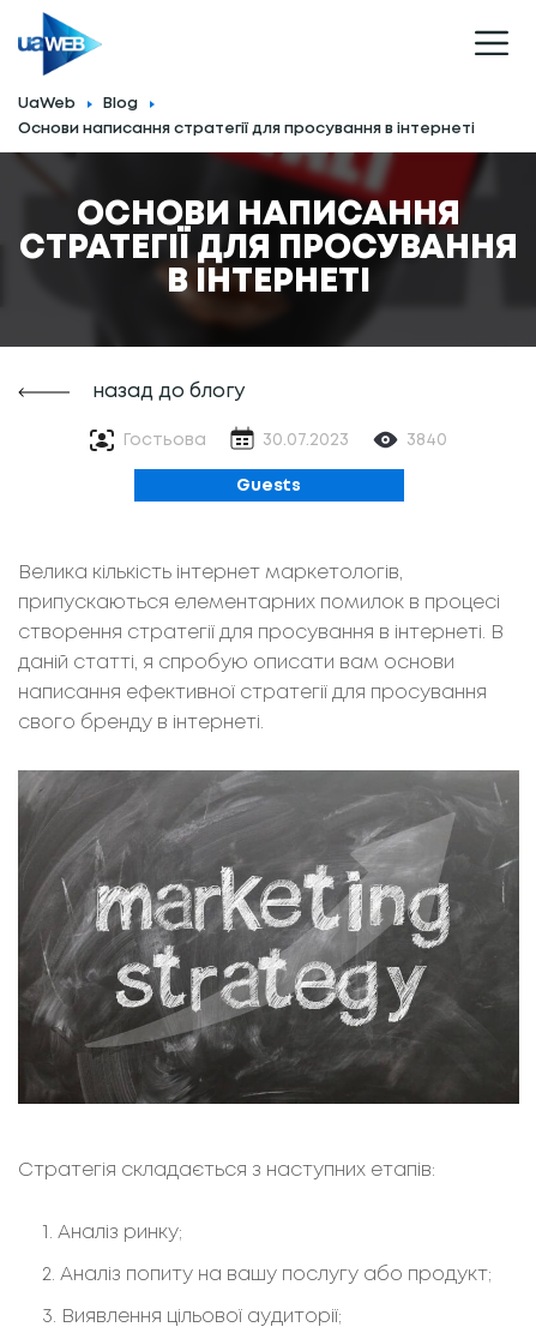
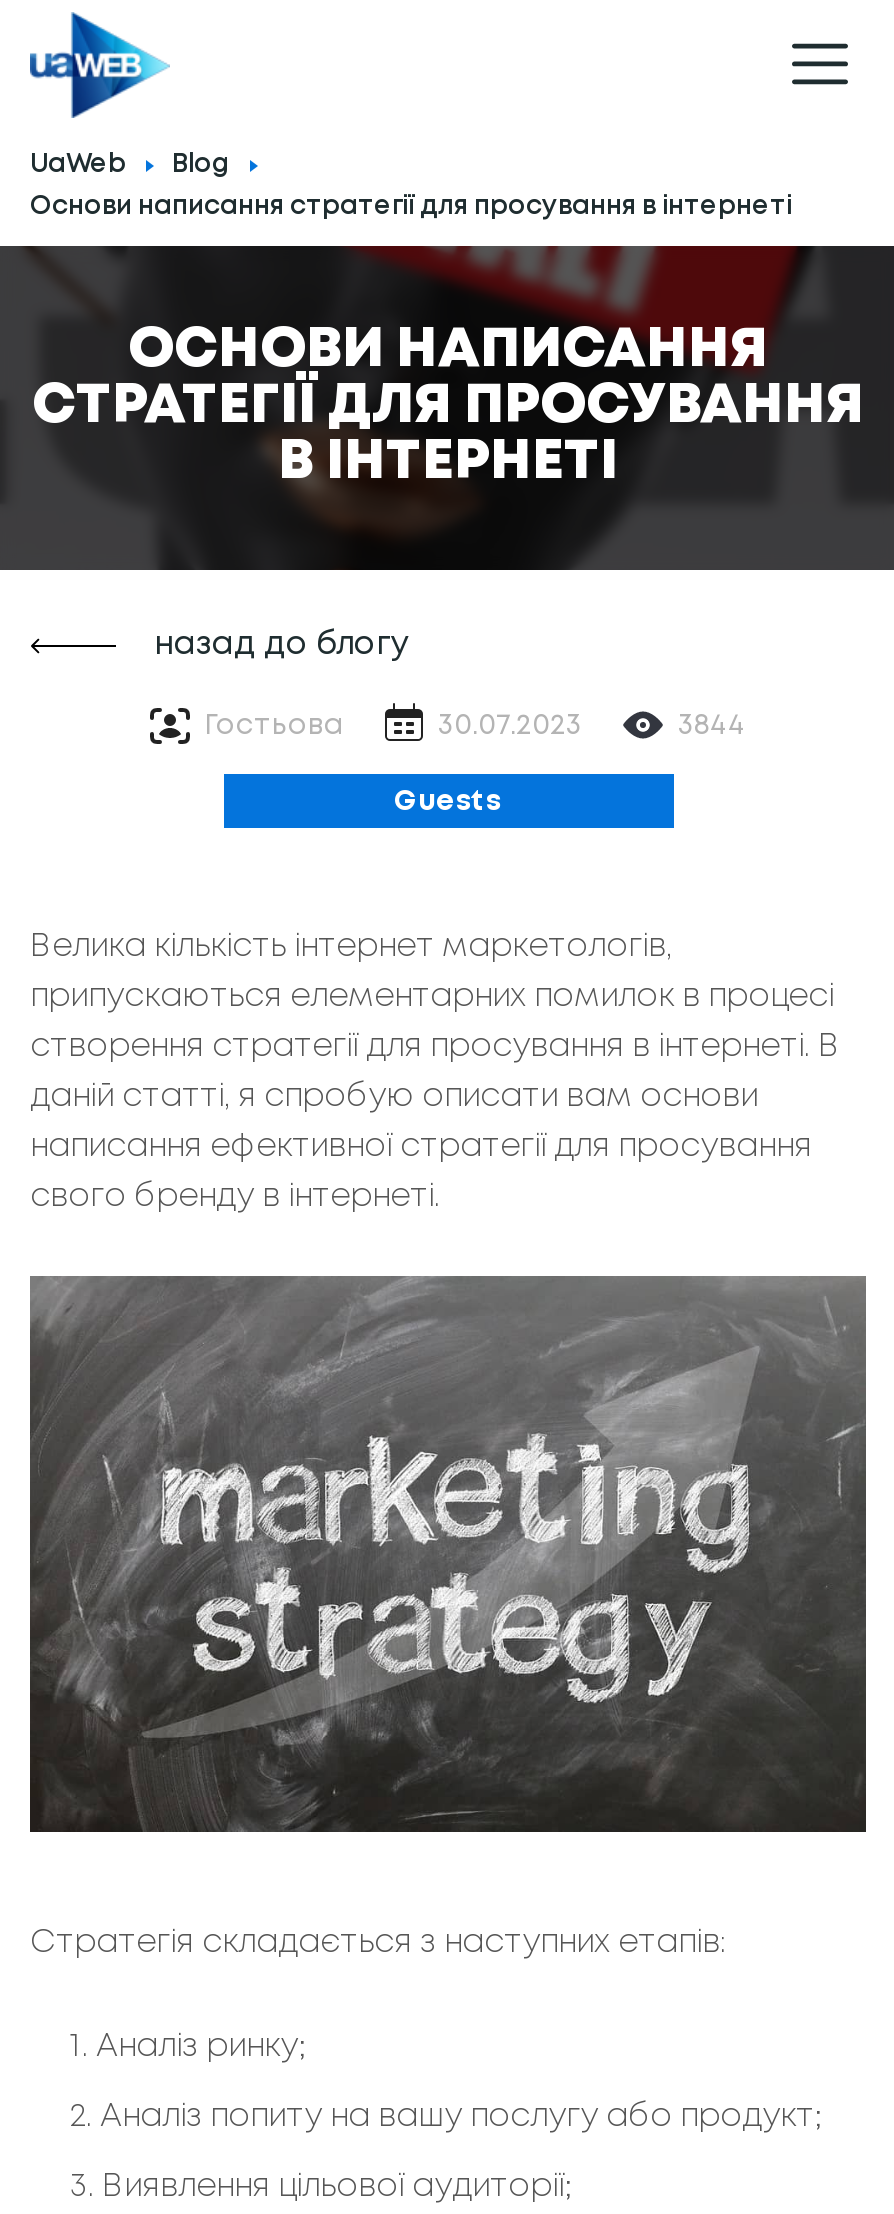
[406,433,447,447] 3840 -> [678,713,746,737] 3844

